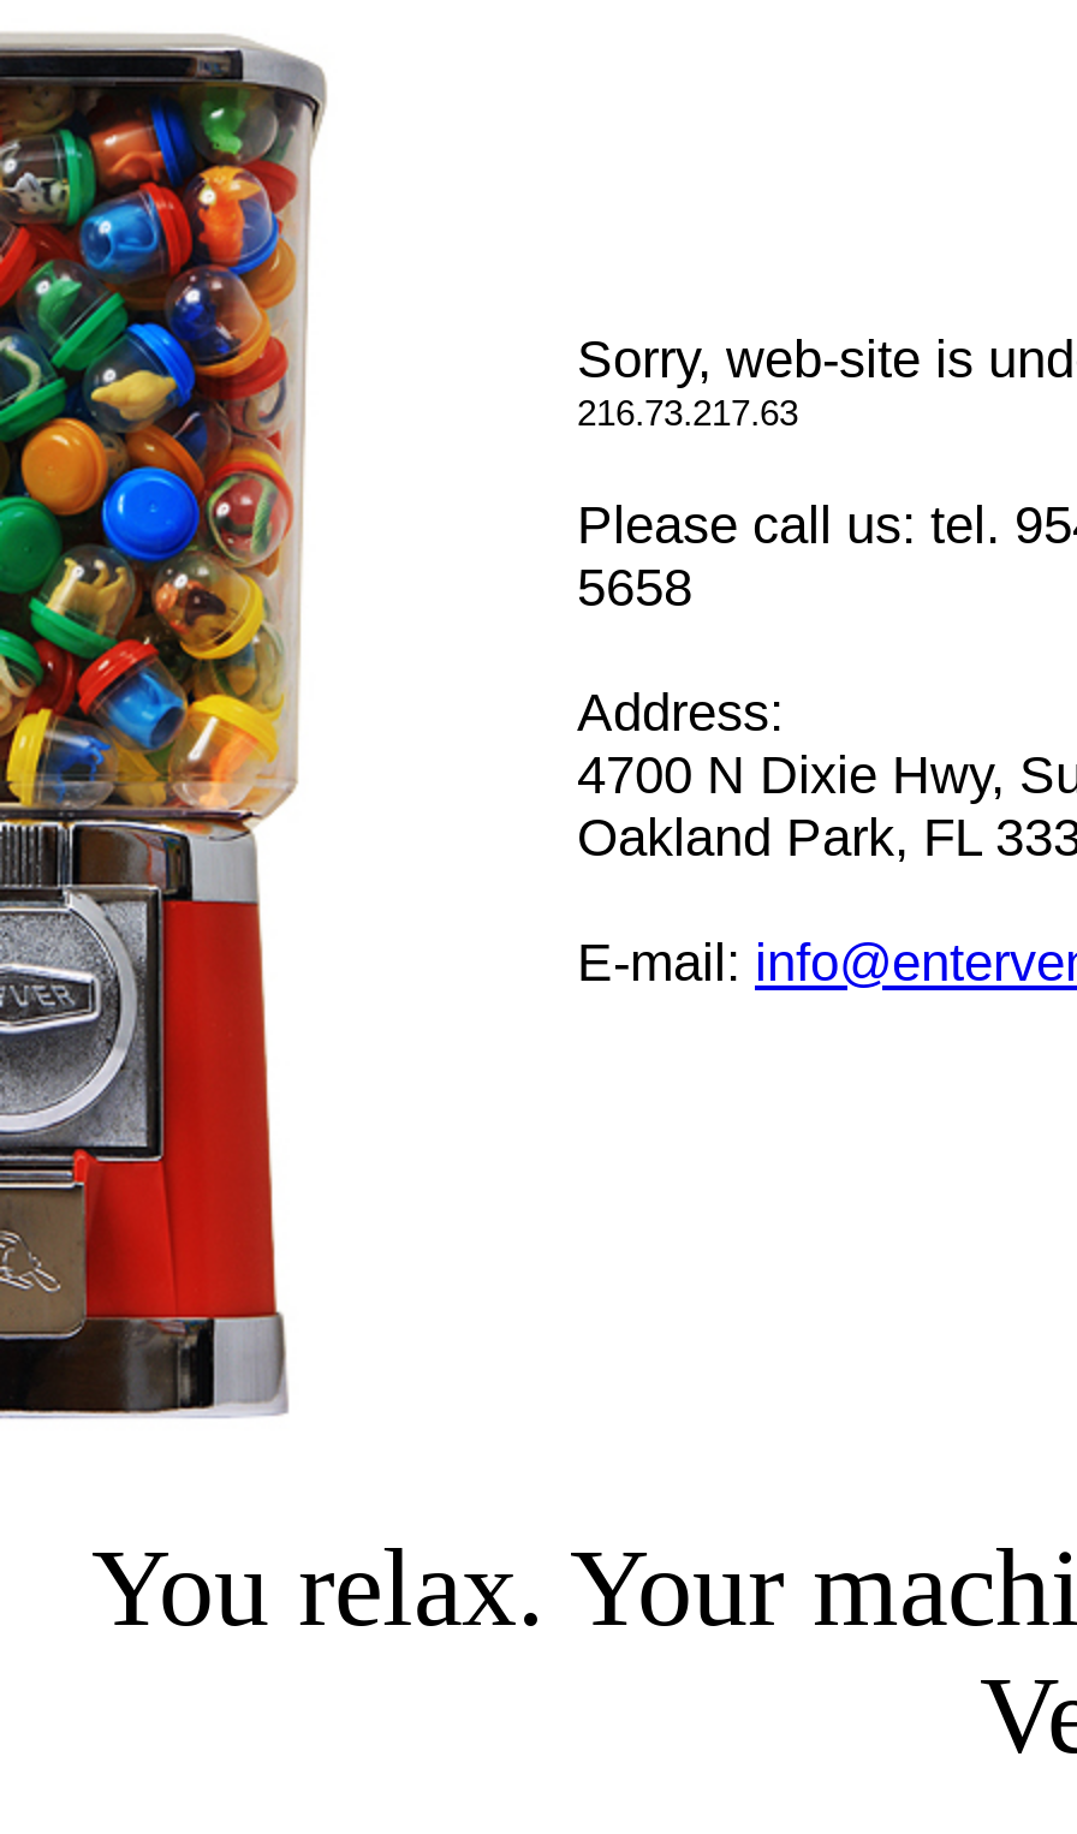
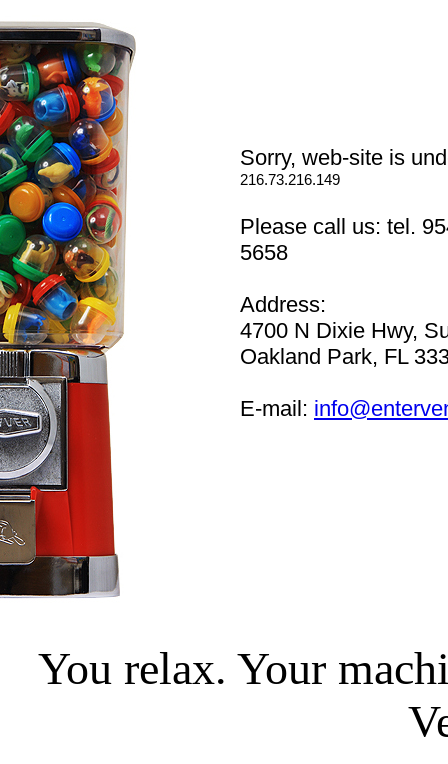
[577,392,798,433] 216.73.217.63 -> [240,171,340,188] 216.73.216.149

